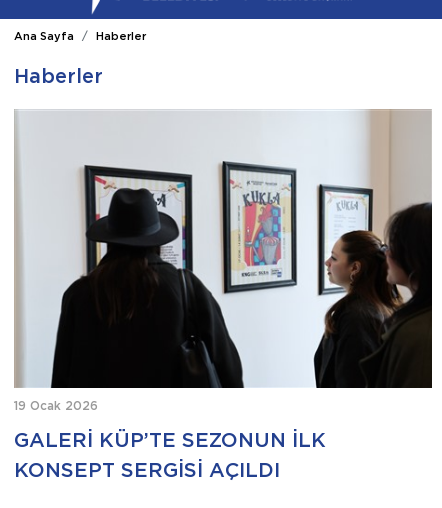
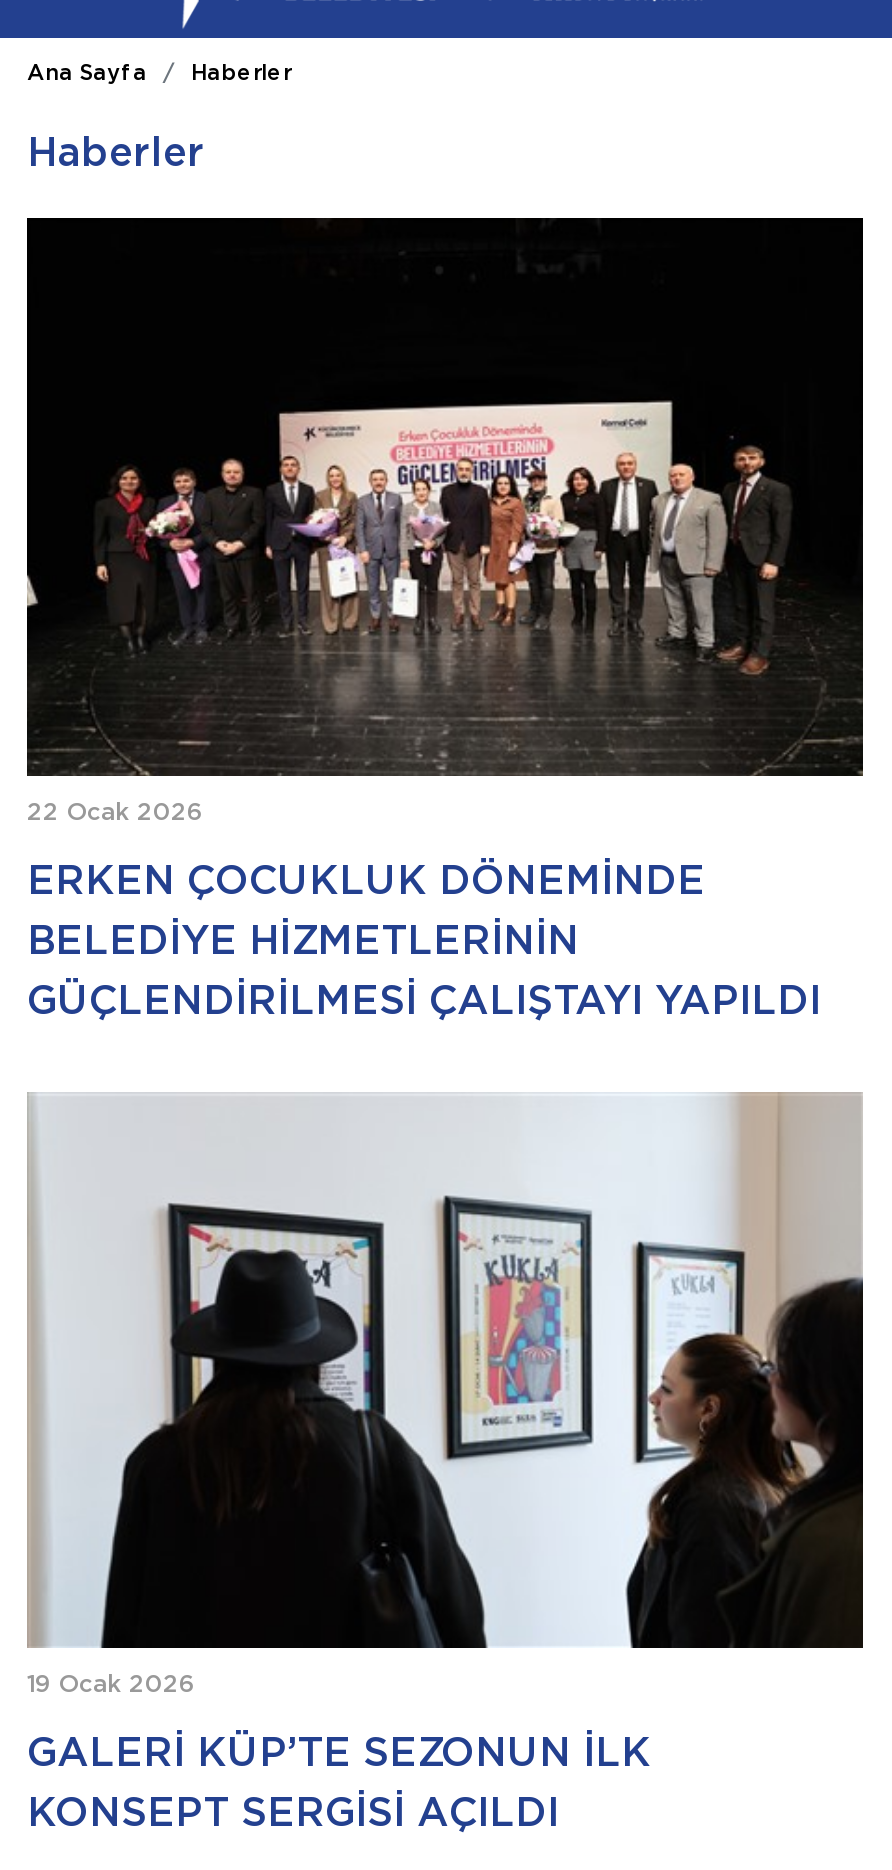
none -> [25,216,865,1019] [image] | 22 Ocak 2026 | ERKEN ÇOCUKLUK DÖNEMİNDE | BELEDİYE HİZMETLERİNİN | GÜÇLENDİRİLMESİ ÇALIŞTAYI YAPILDI

